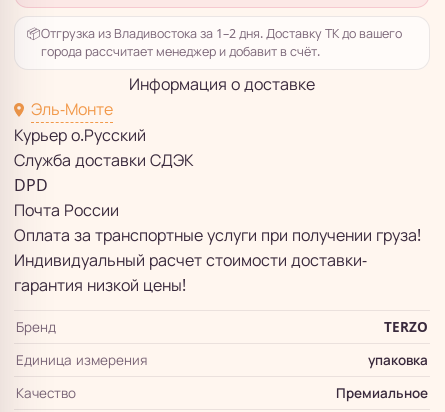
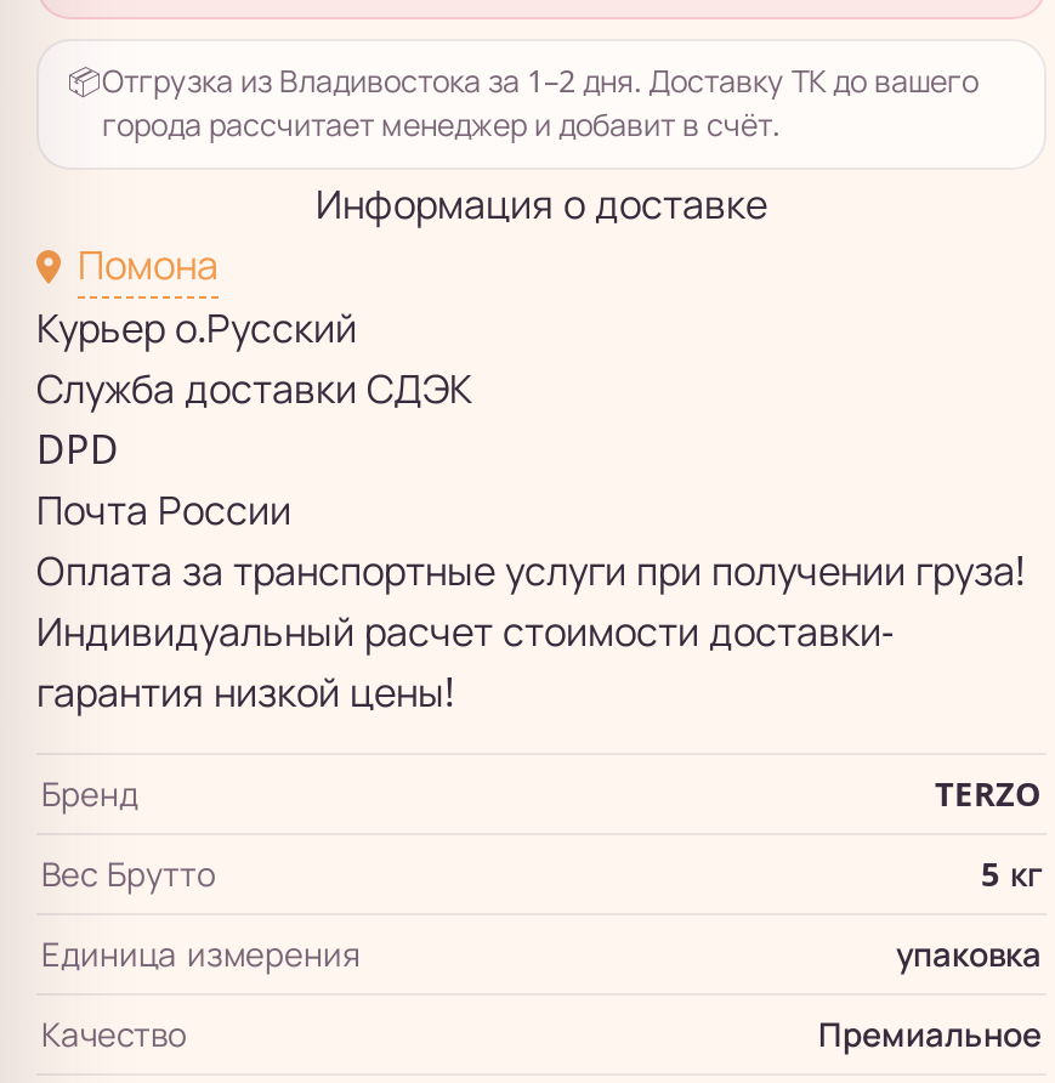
[31,98,113,120] Эль-Монте -> [78,239,219,292] Помона
none -> [41,852,1042,896] Вес Брутто | 5 кг

